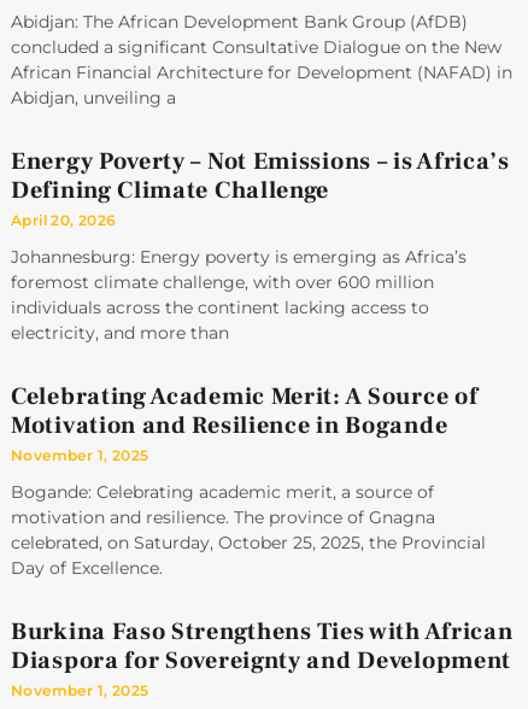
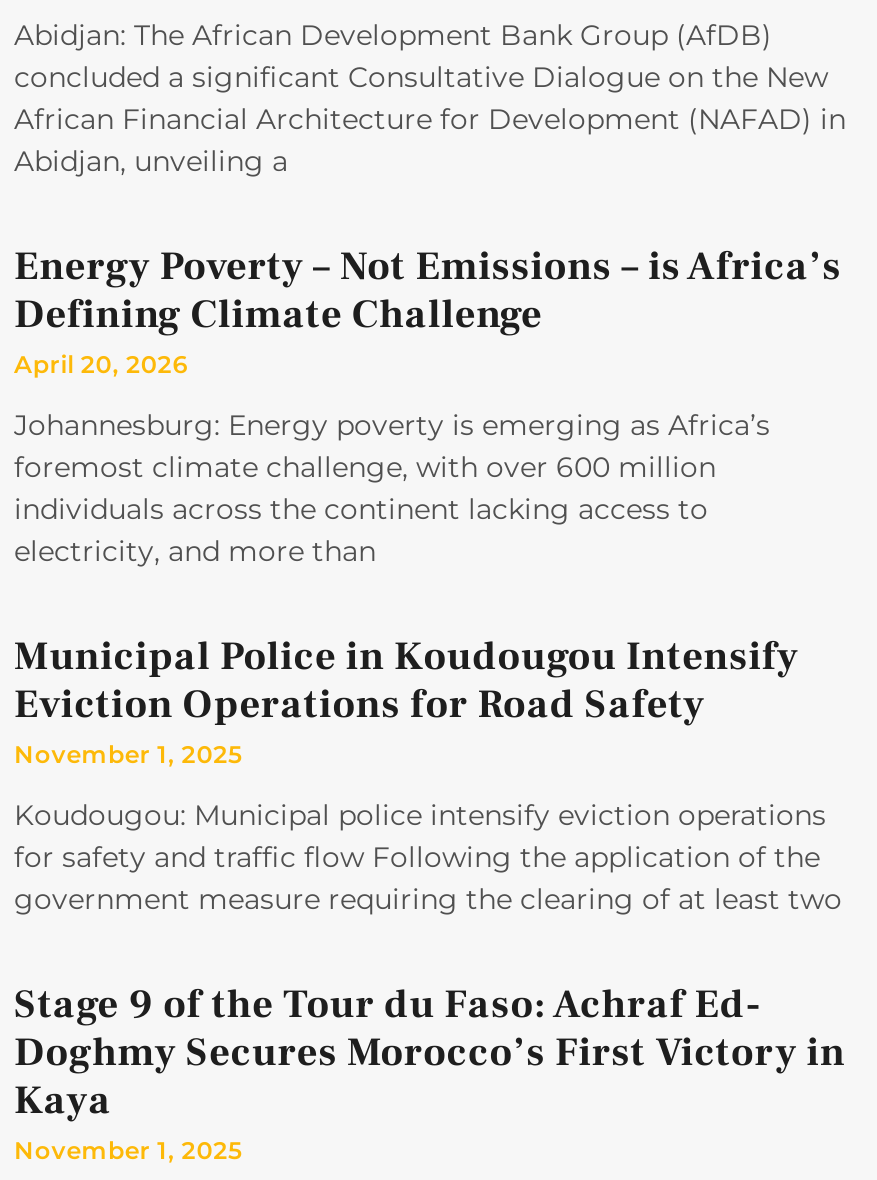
[11,381,478,442] Celebrating Academic Merit: A Source of | Motivation and Resilience in Bogande -> [14,630,799,730] Municipal Police in Koudougou Intensify | Eviction Operations for Road Safety
[11,481,486,579] Bogande: Celebrating academic merit, a source of | motivation and resilience. The province of Gnagna | celebrated, on Saturday, October 25, 2025, the Provincial | Day of Excellence. -> [14,796,842,916] Koudougou: Municipal police intensify eviction operations | for safety and traffic flow Following the application of the | government measure requiring the clearing of at least two
[11,616,513,677] Burkina Faso Strengthens Ties with African | Diaspora for Sovereignty and Development -> [14,978,845,1126] Stage 9 of the Tour du Faso: Achraf Ed- | Doghmy Secures Morocco’s First Victory in | Kaya

